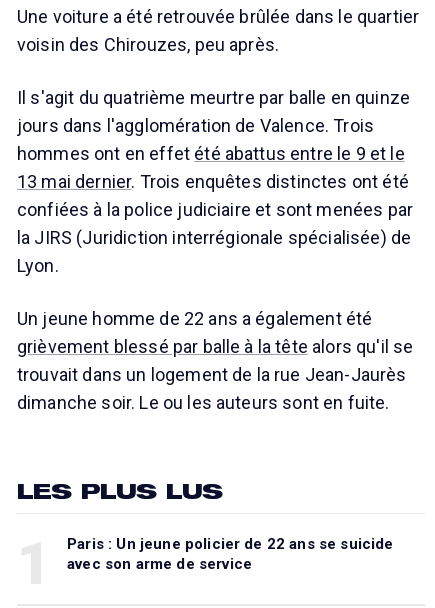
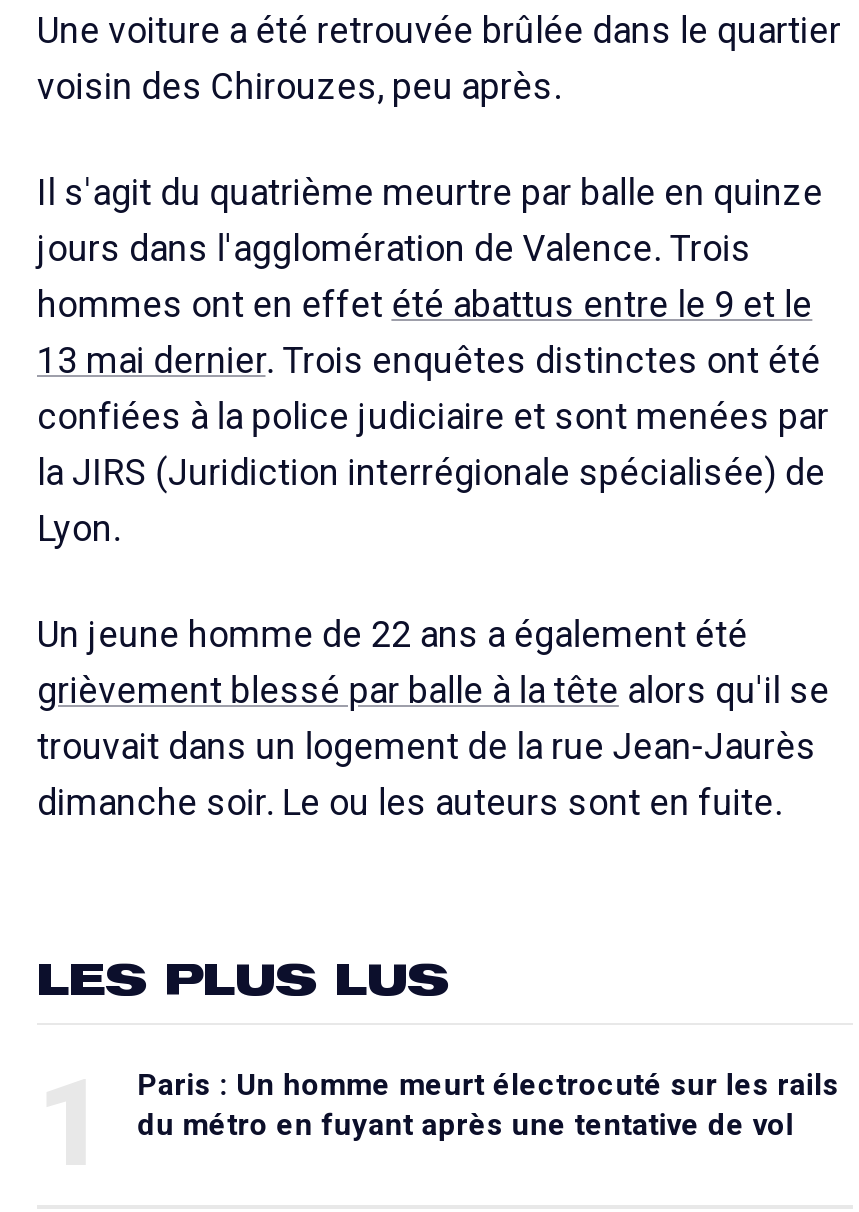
[67,535,393,573] Paris : Un jeune policier de 22 ans se suicide | avec son arme de service -> [137,1066,839,1142] Paris : Un homme meurt électrocuté sur les rails | du métro en fuyant après une tentative de vol

